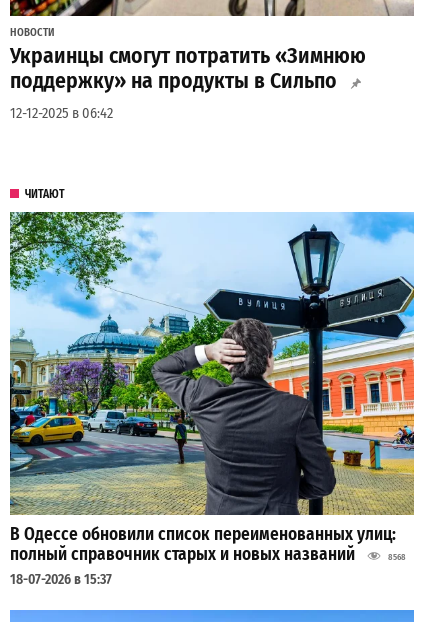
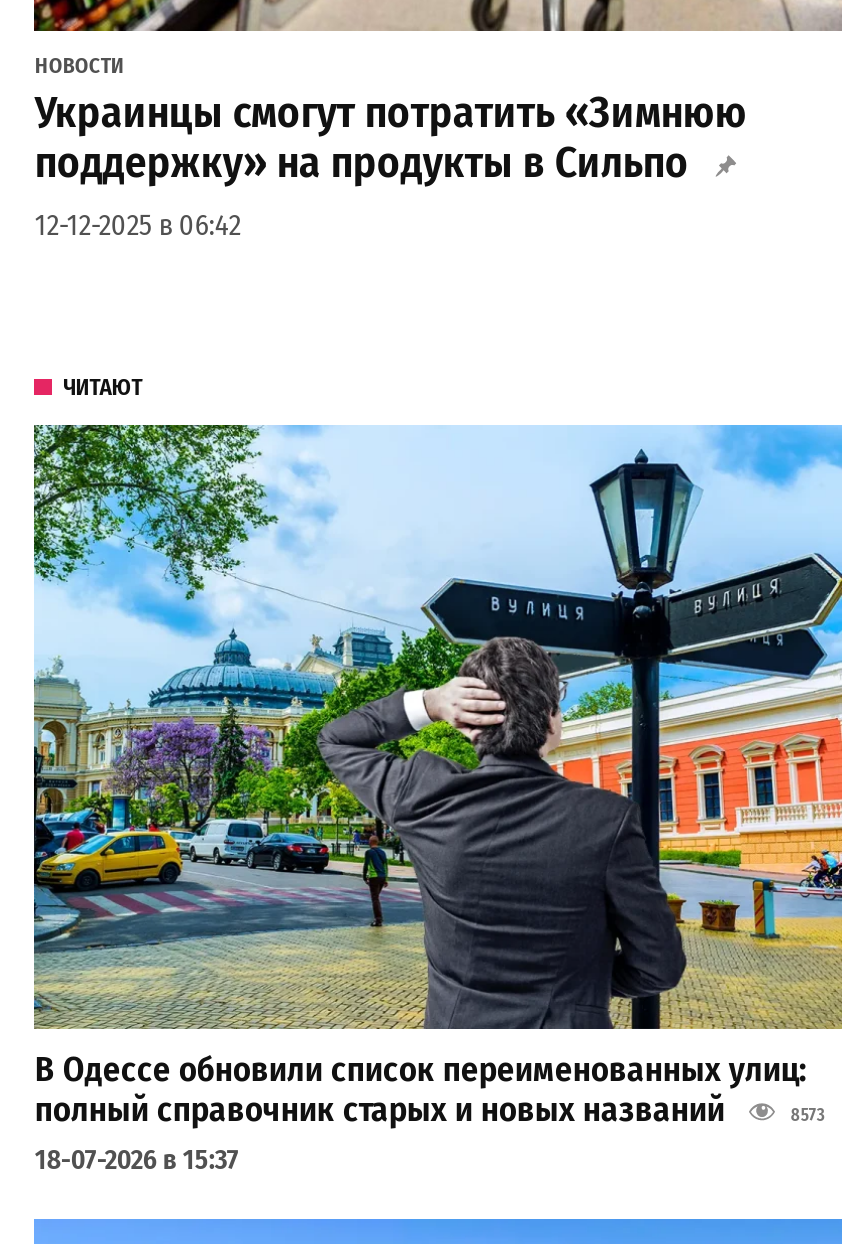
[388,552,406,562] 8568 -> [791,1104,825,1124] 8573

